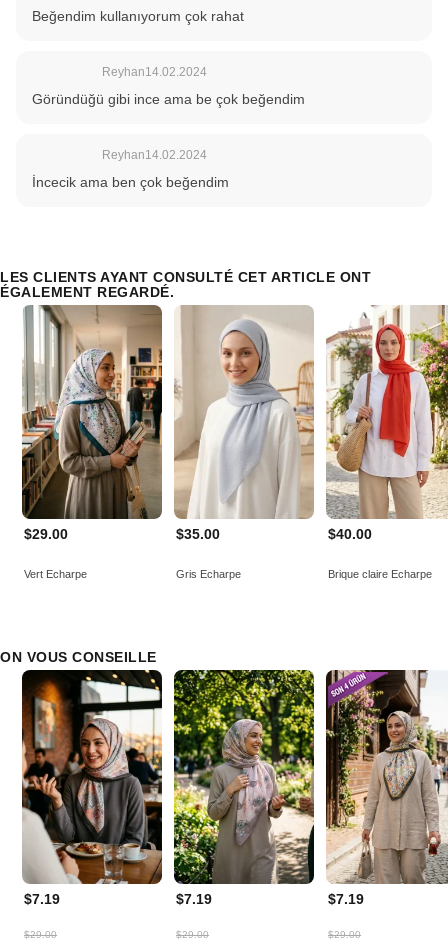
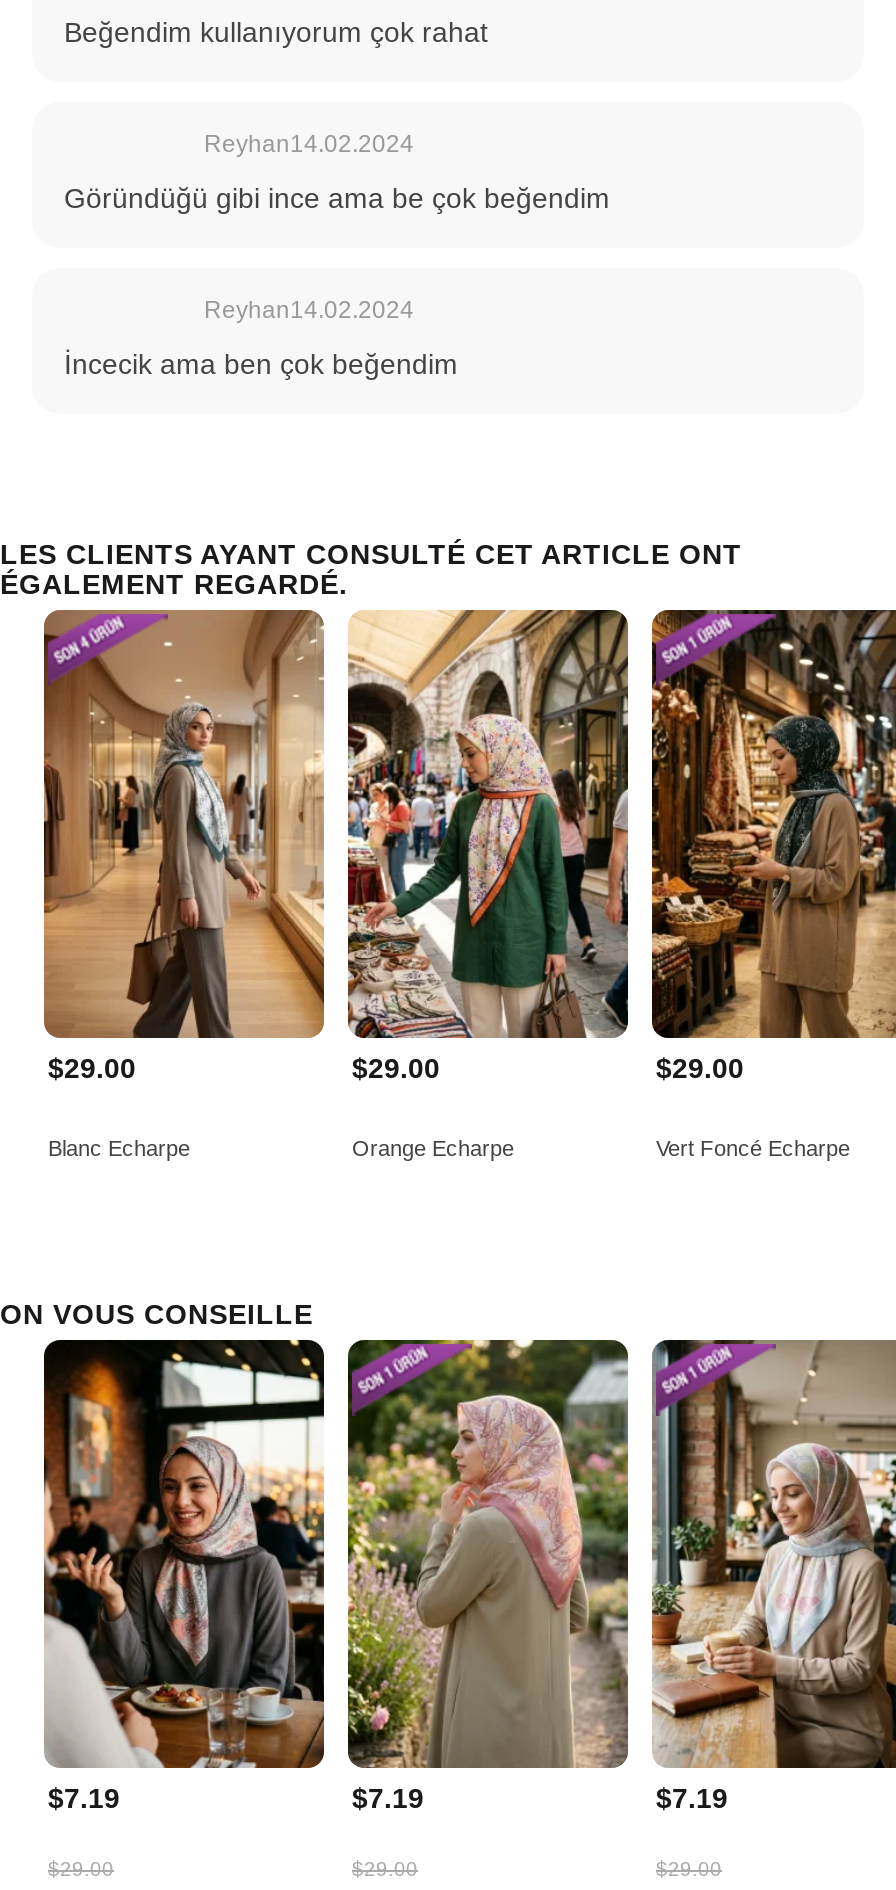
[21,305,220,542] [image] | $35.00 -> [42,608,440,1084] [image] | $29.00
[174,305,372,542] [image] | $40.00 -> [346,608,744,1084] [image] | $29.00
[326,305,445,519] [image] -> [650,608,890,1040] [image]
[24,568,87,580] Vert Echarpe -> [48,1136,190,1160] Blanc Echarpe
[176,568,241,580] Gris Echarpe -> [352,1136,514,1160] Orange Echarpe
[328,568,432,580] Brique claire Echarpe -> [656,1136,850,1160] Vert Foncé Echarpe
[173,669,315,885] [image] -> [346,1338,630,1770] [image]
[325,669,445,884] [image] -> [650,1338,890,1768] [image]

